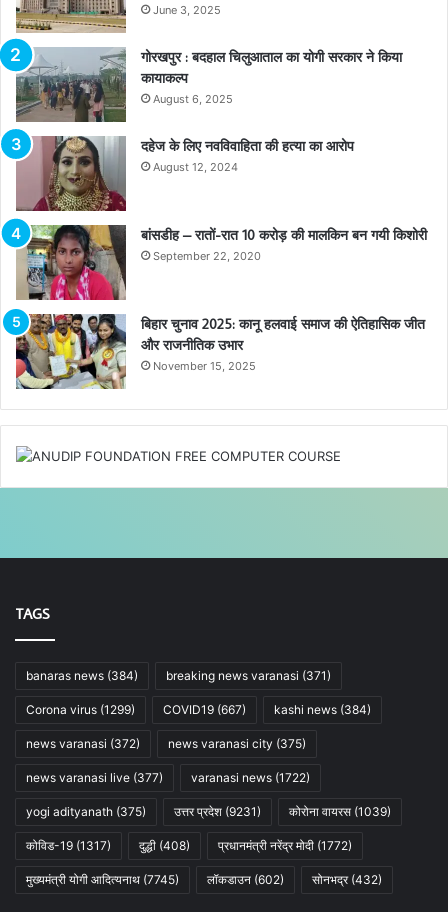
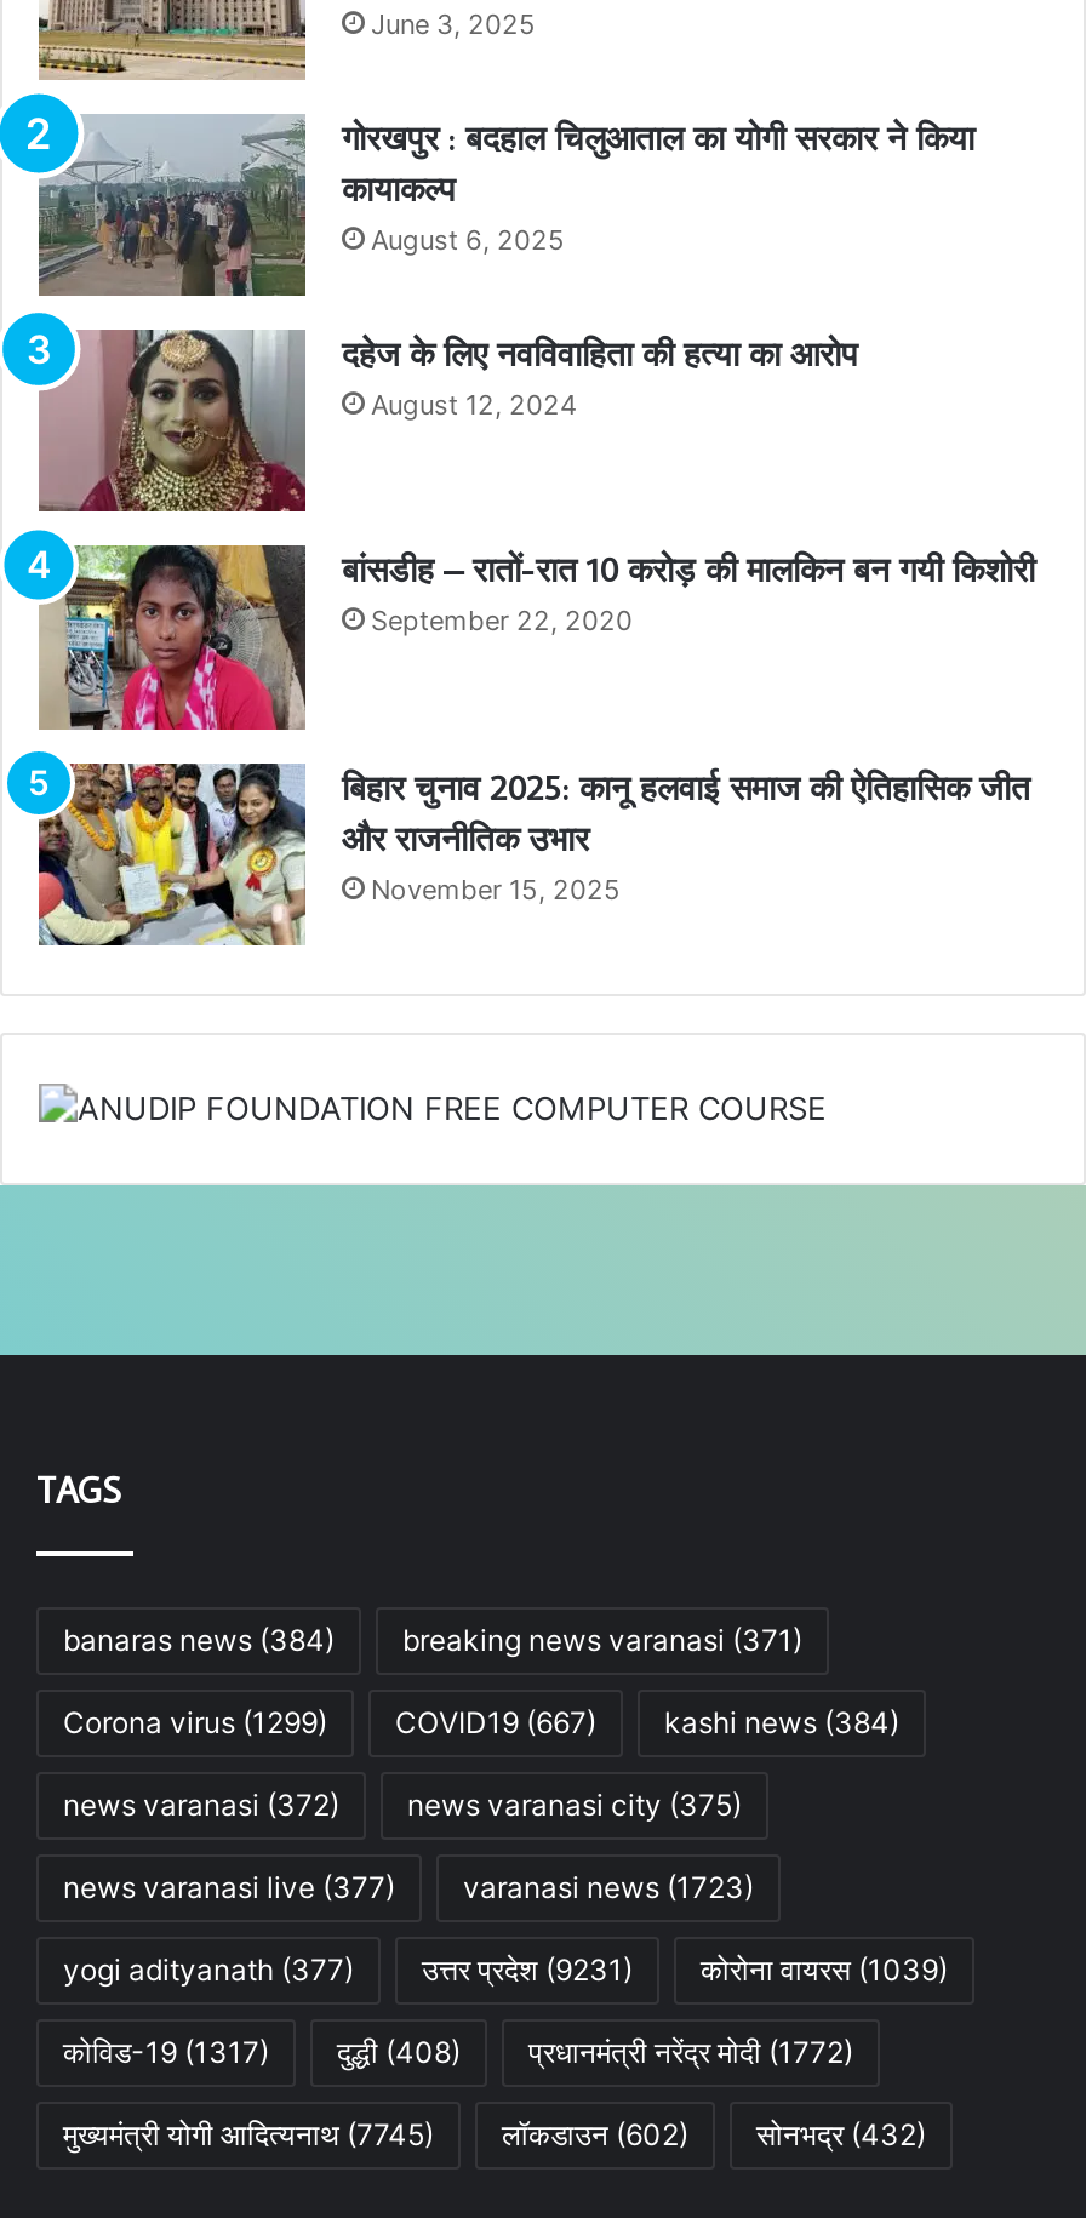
[191,770,310,785] varanasi news (1722) -> [463,1868,754,1904] varanasi news (1723)
[26,804,146,819] yogi adityanath (375) -> [63,1950,354,1987] yogi adityanath (377)

